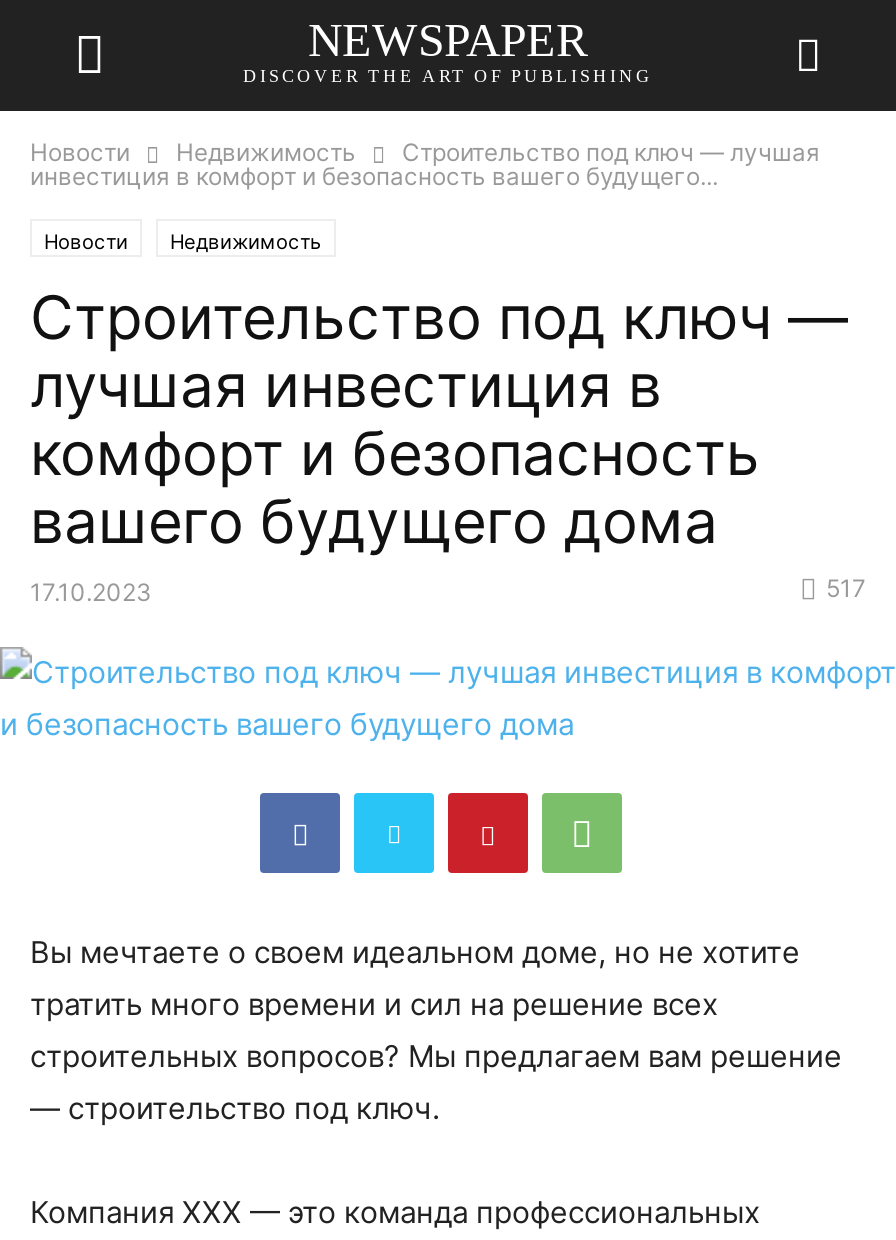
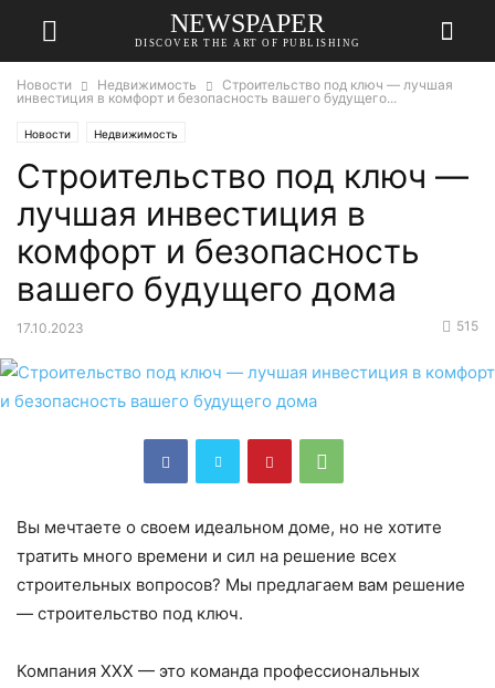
[826,573,866,603] 517 -> [456,317,478,334] 515

